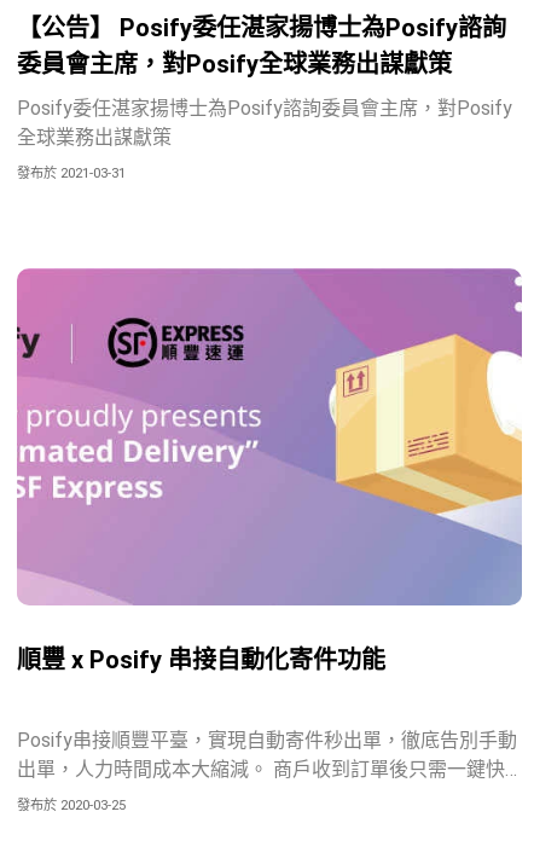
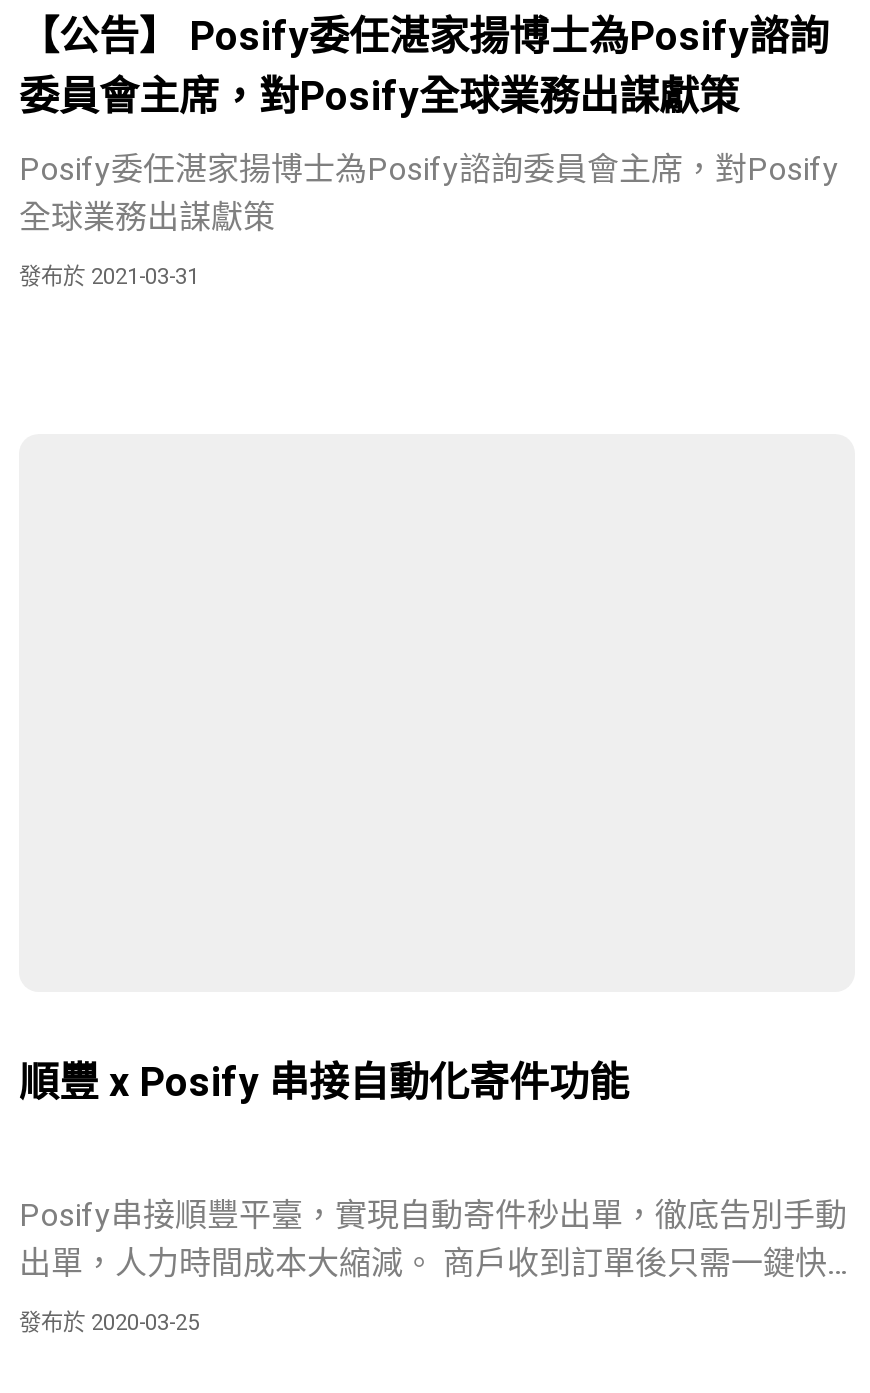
[16,268,523,605] [image] -> none

